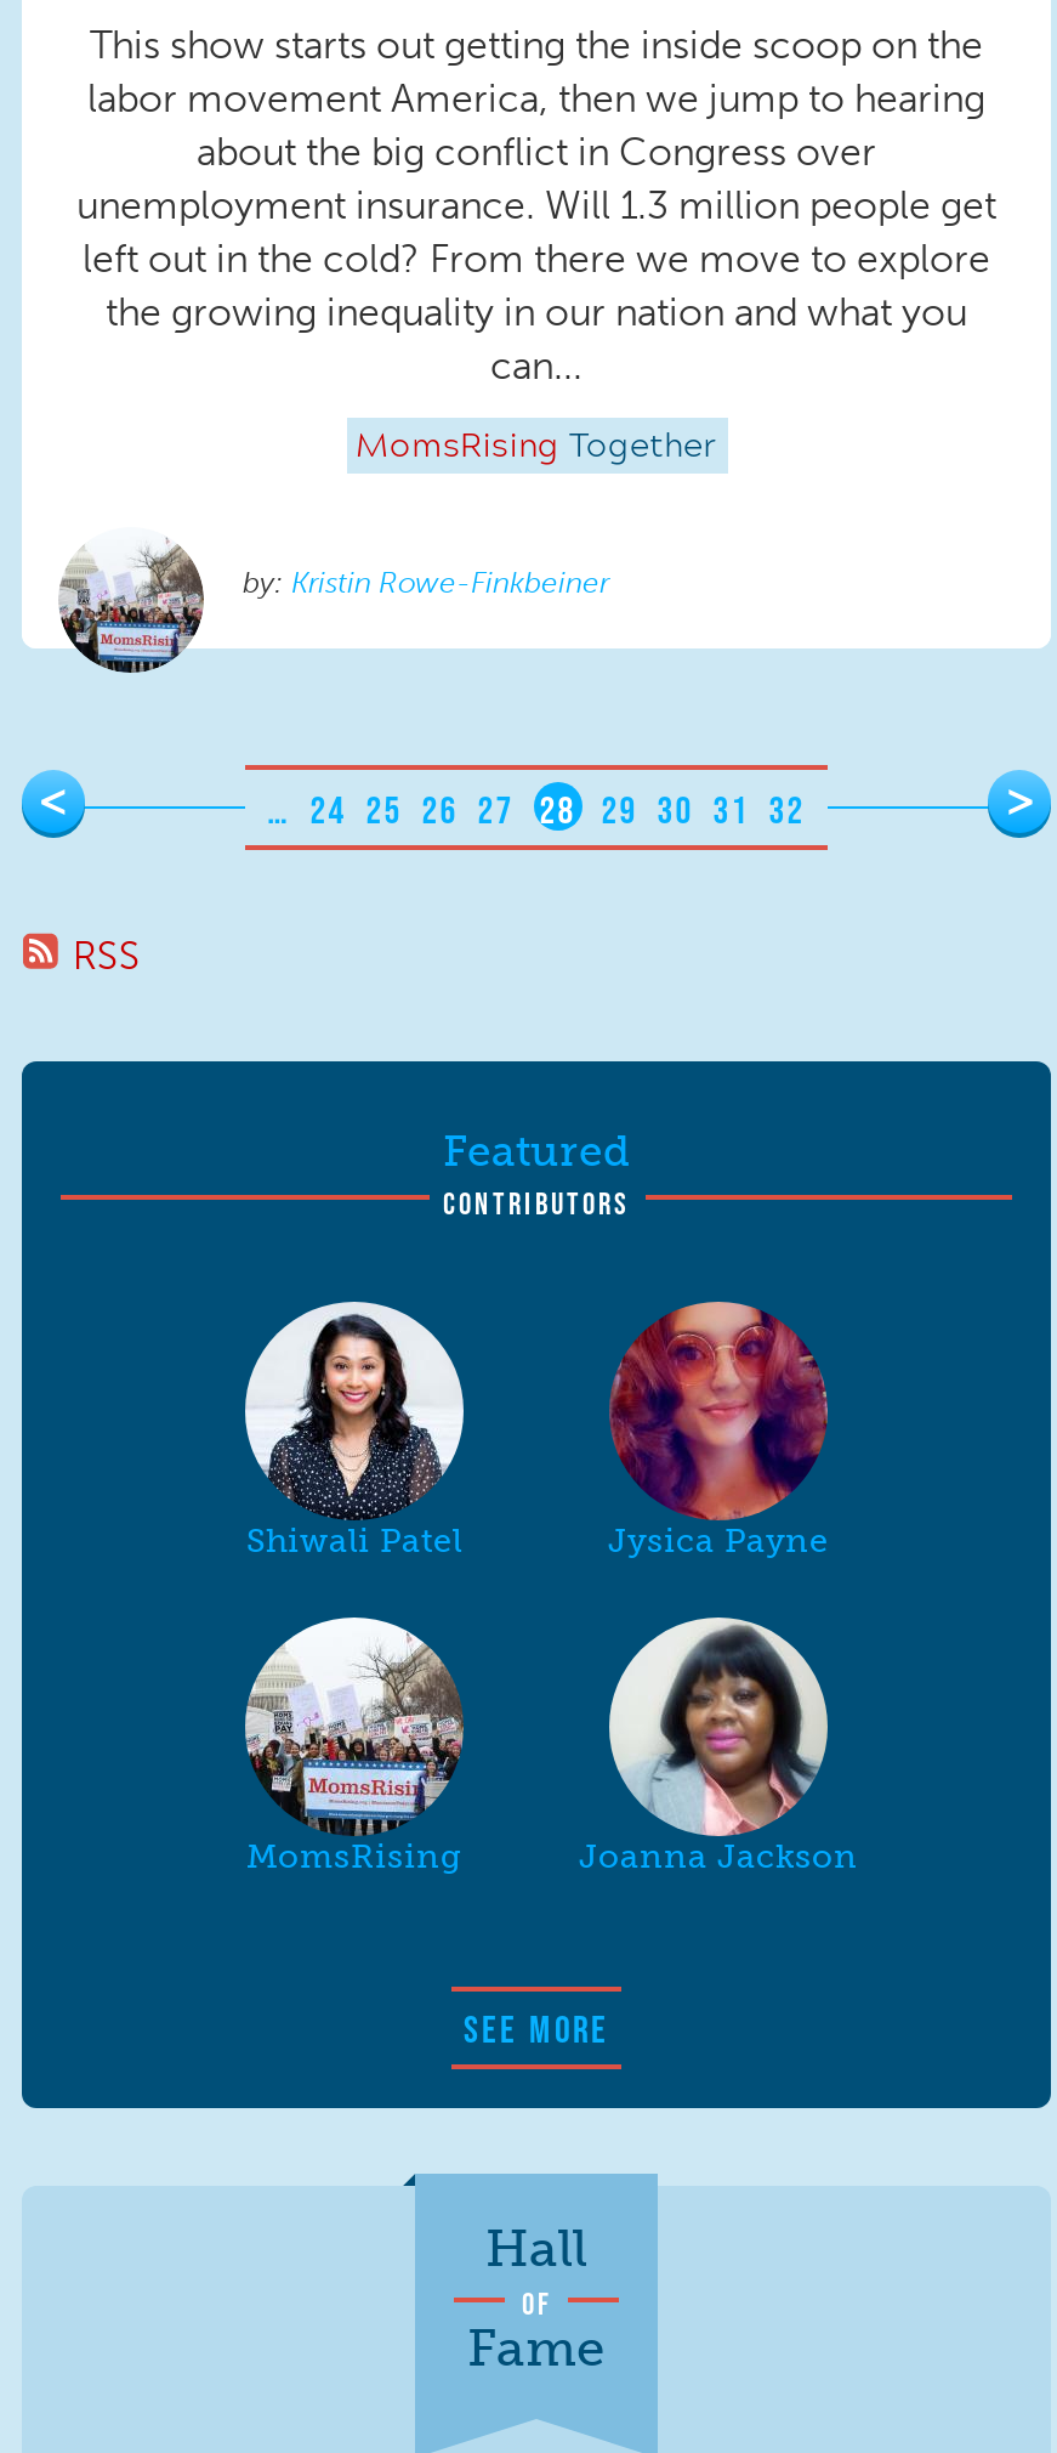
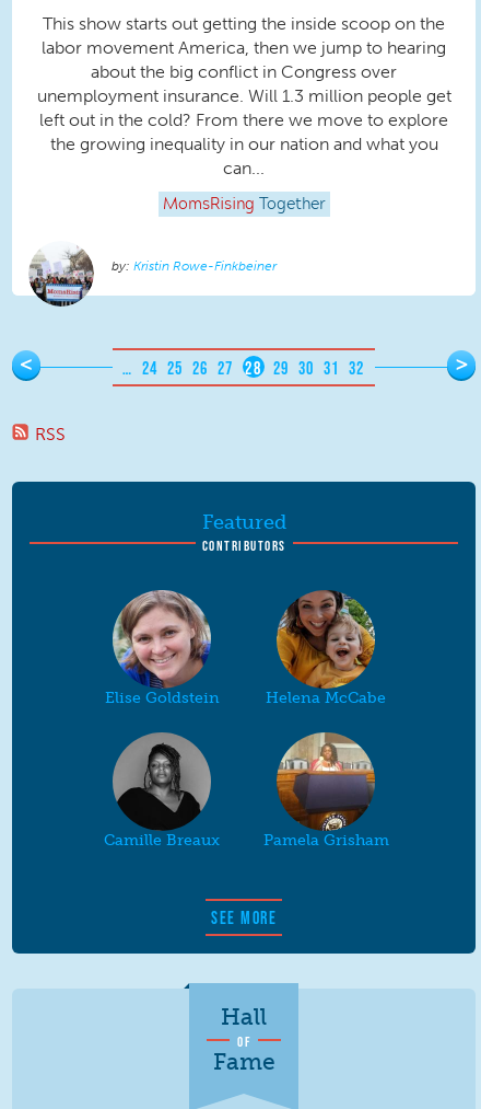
[246,1302,829,1562] [image] | Shiwali Patel | Jysica Payne -> [104,590,386,707] [image] | Elise Goldstein | Helena McCabe
[609,1299,828,1503] [image] -> [277,590,375,681] [image]
[245,1618,464,1817] [image] -> [113,733,211,822] [image]
[246,1615,858,1877] [image] | MomsRising | Joanna Jackson -> [104,731,389,849] [image] | Camille Breaux | Pamela Grisham

